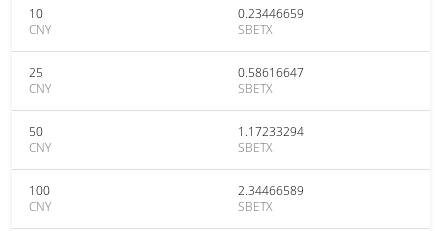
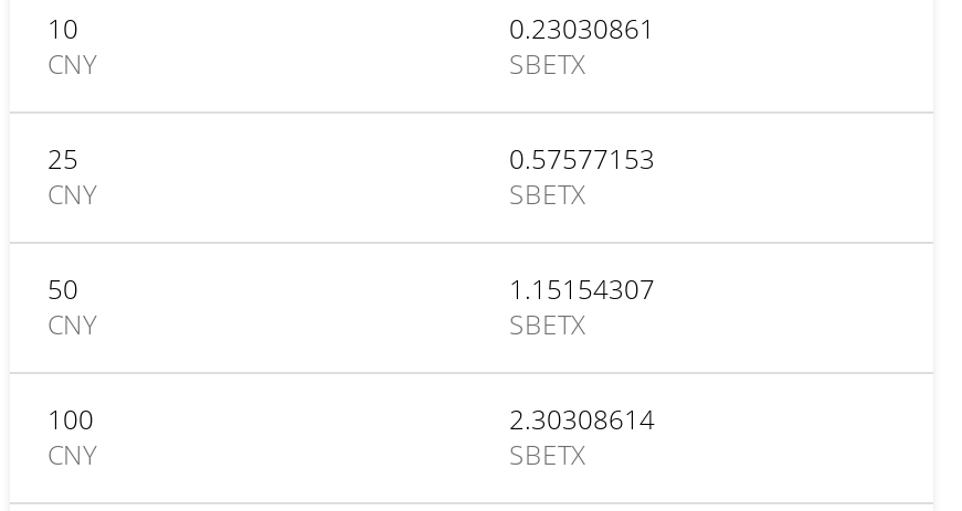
[238,5,304,22] 0.23446659 -> [509,10,655,47] 0.23030861
[238,64,304,81] 0.58616647 -> [509,140,655,178] 0.57577153
[238,123,304,140] 1.17233294 -> [509,270,655,308] 1.15154307
[238,182,304,199] 2.34466589 -> [509,401,655,438] 2.30308614

